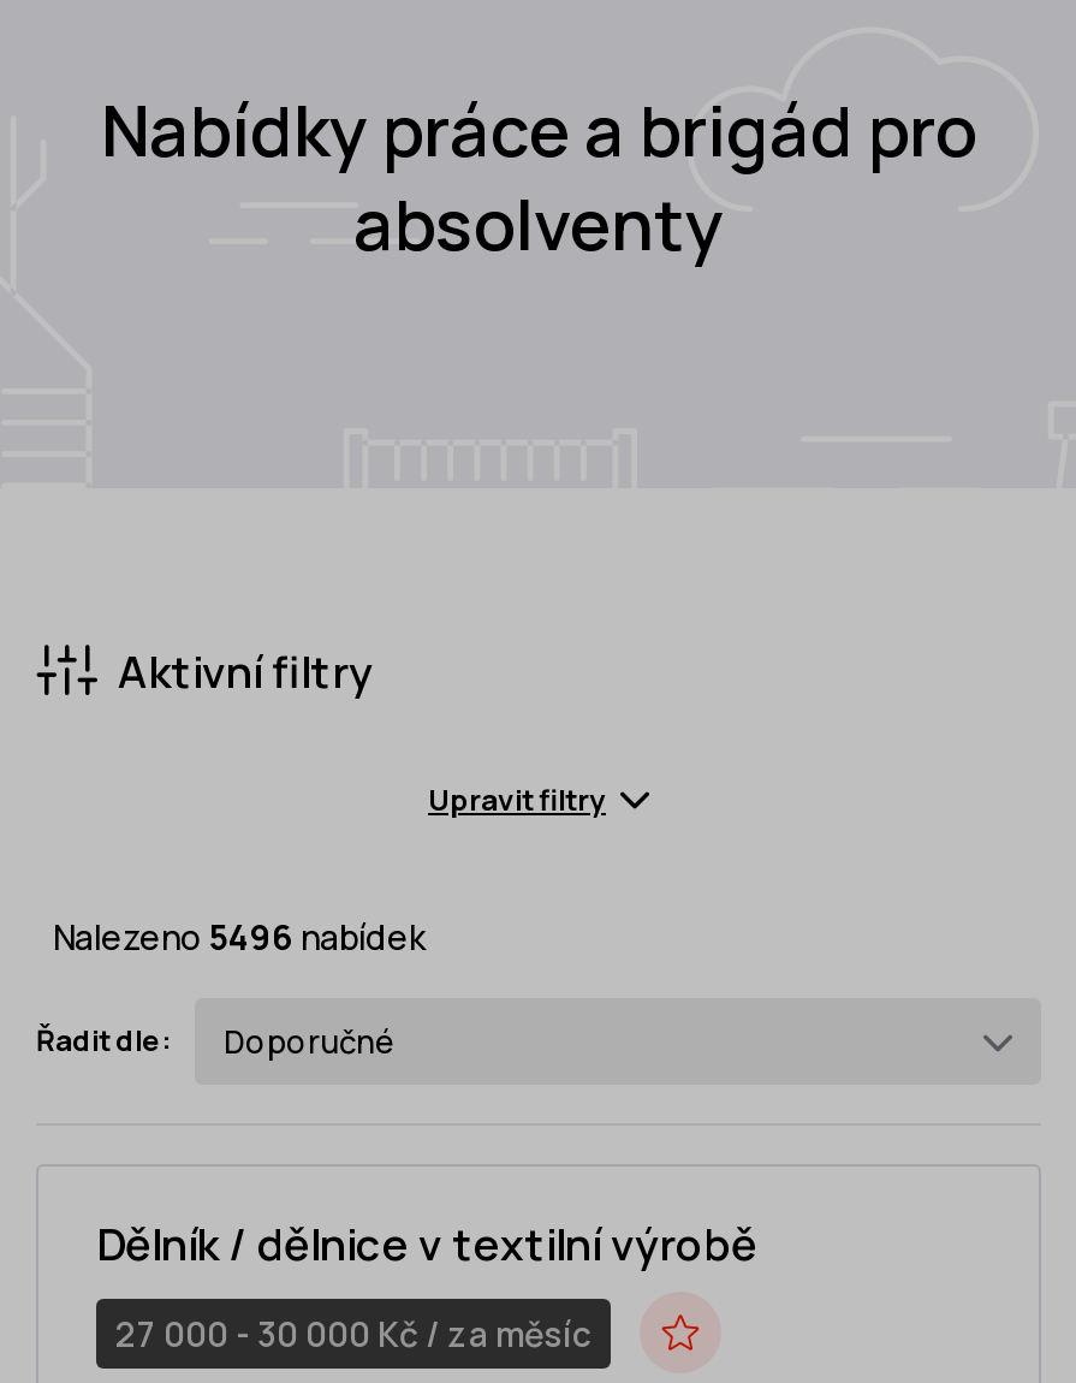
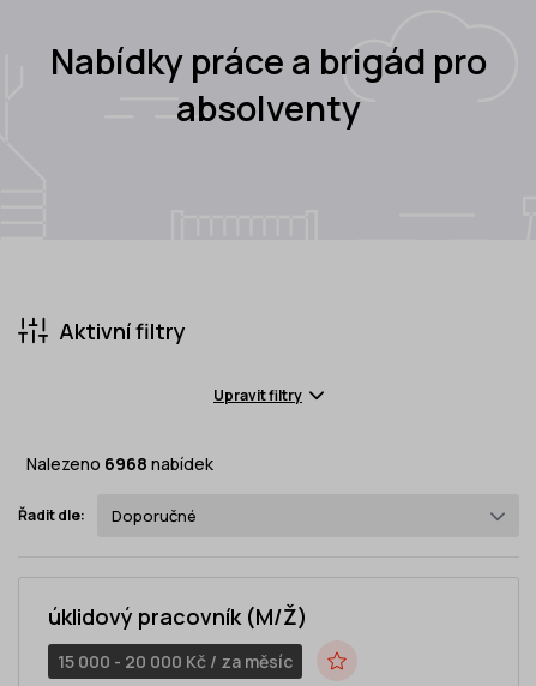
[53,914,426,960] Nalezeno 5496 nabídek -> [26,452,213,475] Nalezeno 6968 nabídek
[96,1215,757,1272] Dělník / dělnice v textilní výrobě -> [48,602,308,631] úklidový pracovník (M/Ž)
[115,1310,591,1355] 27 000 - 30 000 Kč / za měsíc -> [58,649,293,672] 15 000 - 20 000 Kč / za měsíc

